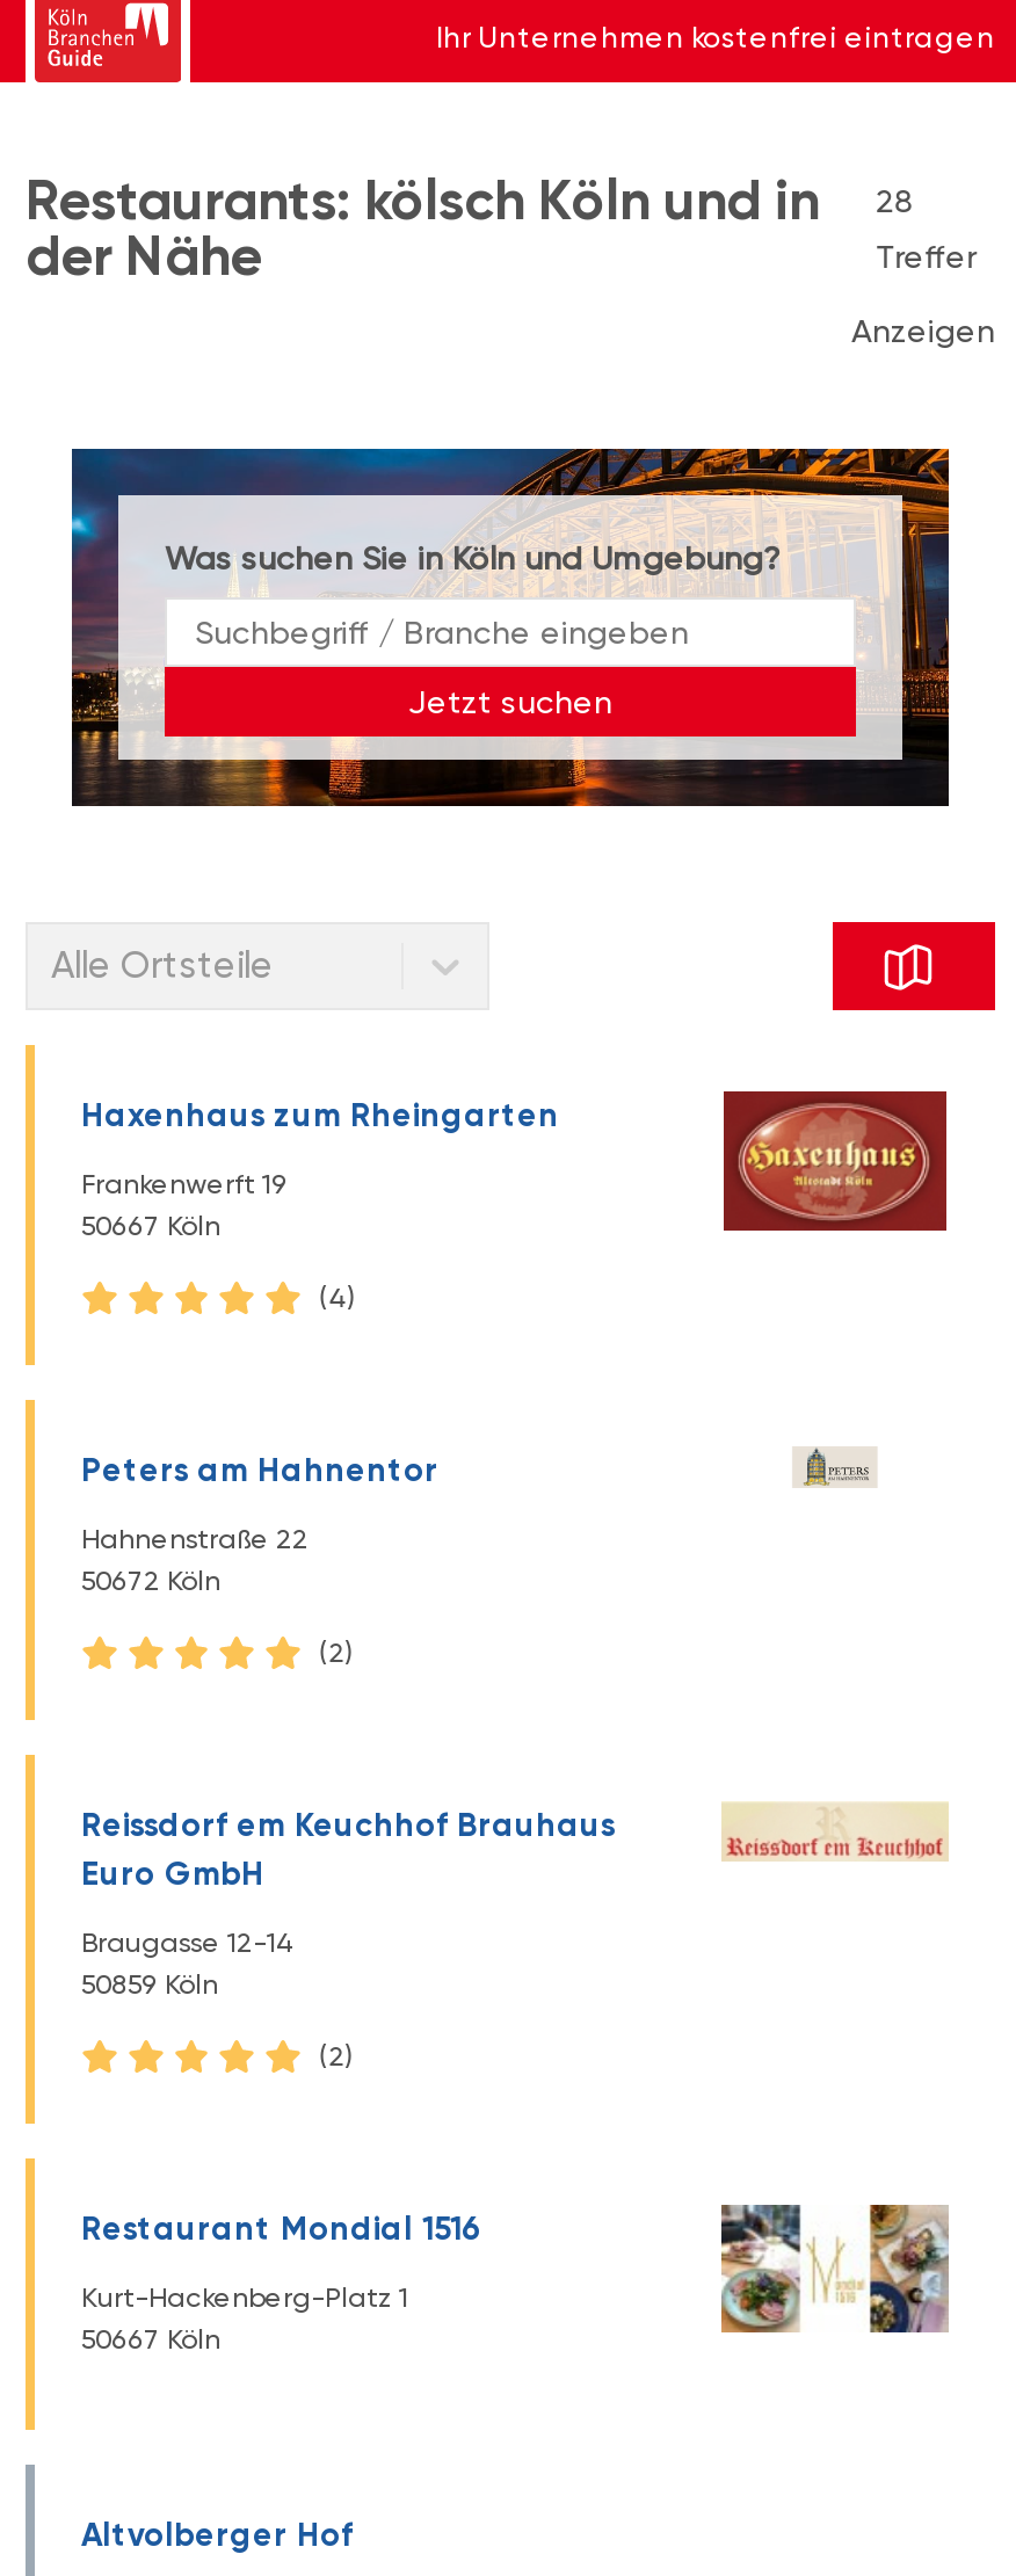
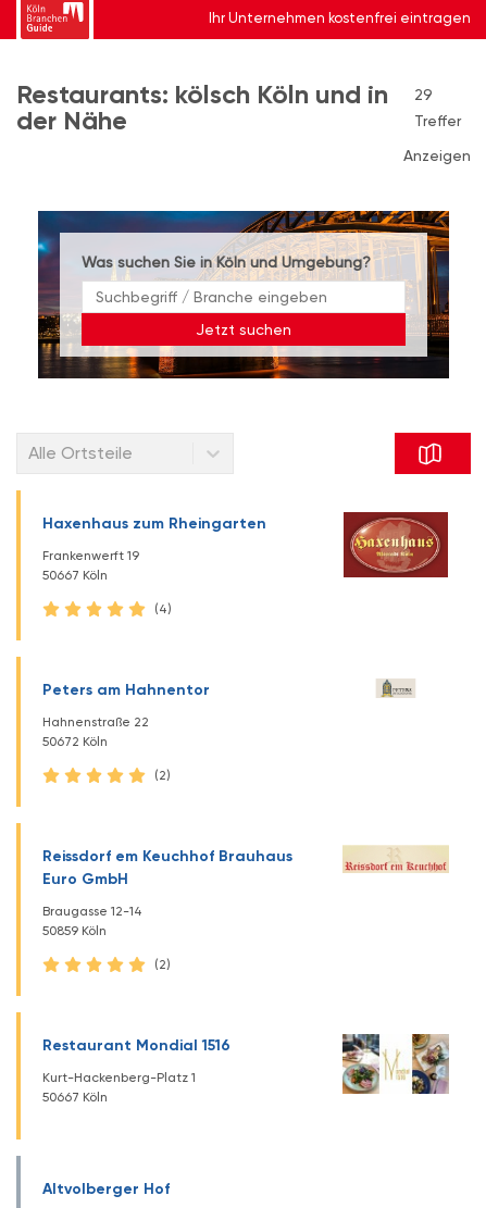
[26,166,913,233] Restaurants: kölsch Köln und in 28 -> [16,78,433,110] Restaurants: kölsch Köln und in 29

